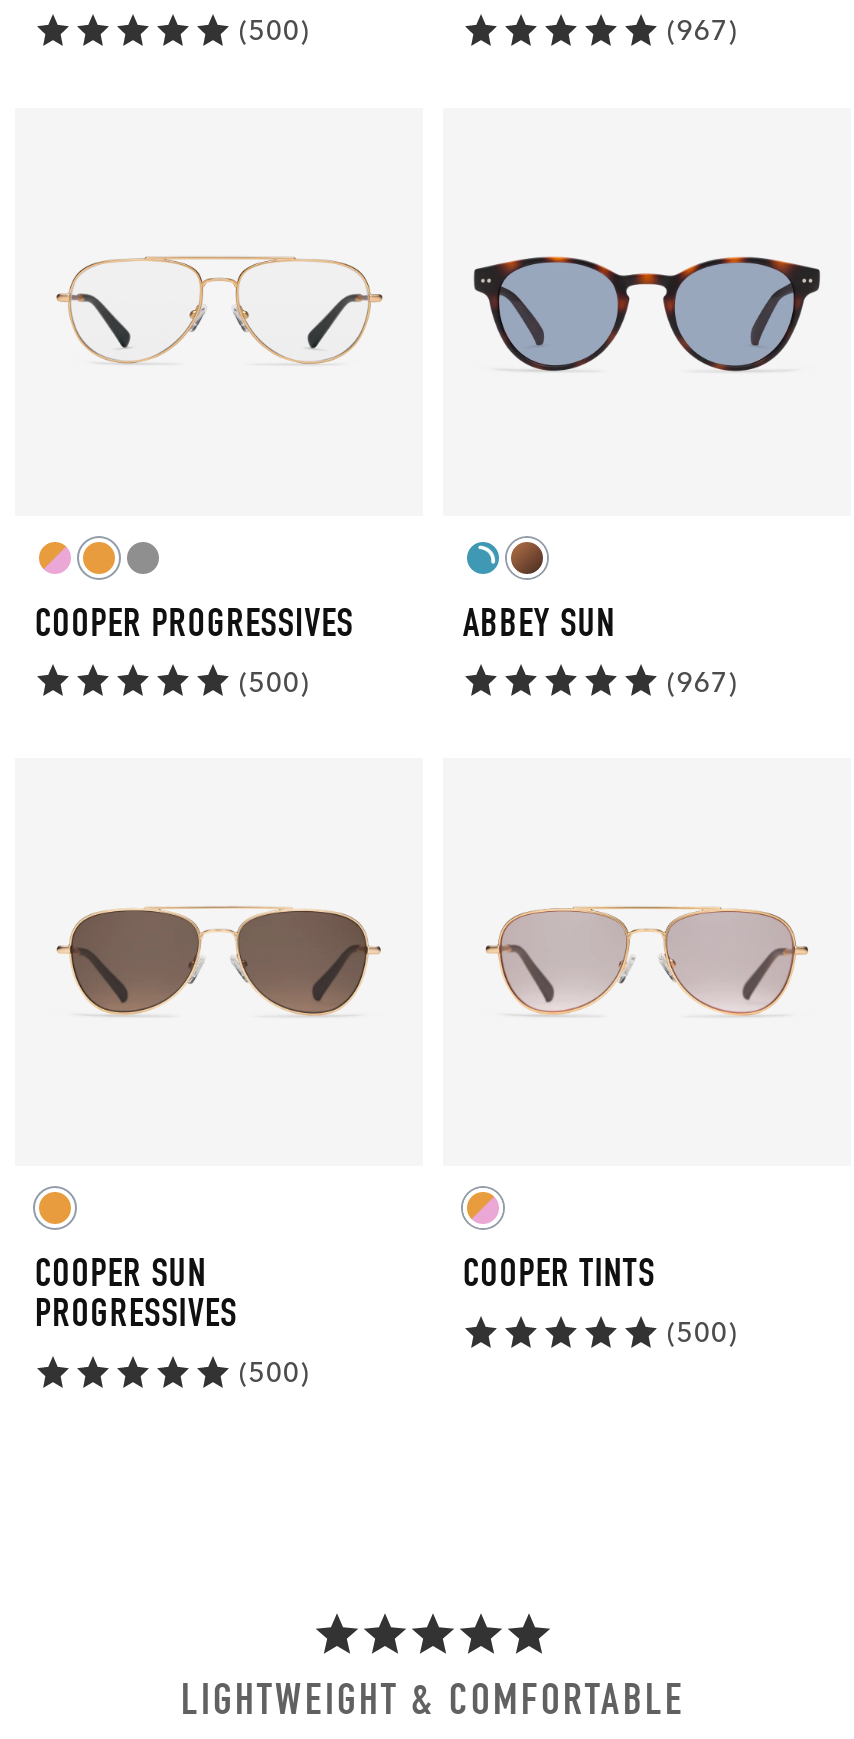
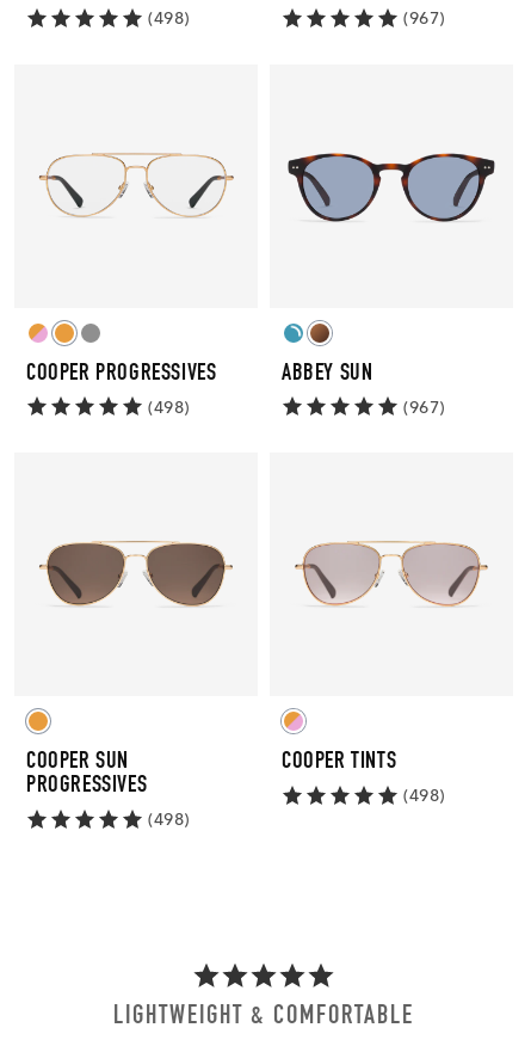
[239,14,309,48] (500) -> [148,8,190,29] (498)
[239,665,309,699] (500) -> [148,397,190,417] (498)
[667,1316,737,1350] (500) -> [403,786,445,806] (498)
[239,1356,309,1390] (500) -> [148,810,190,830] (498)

